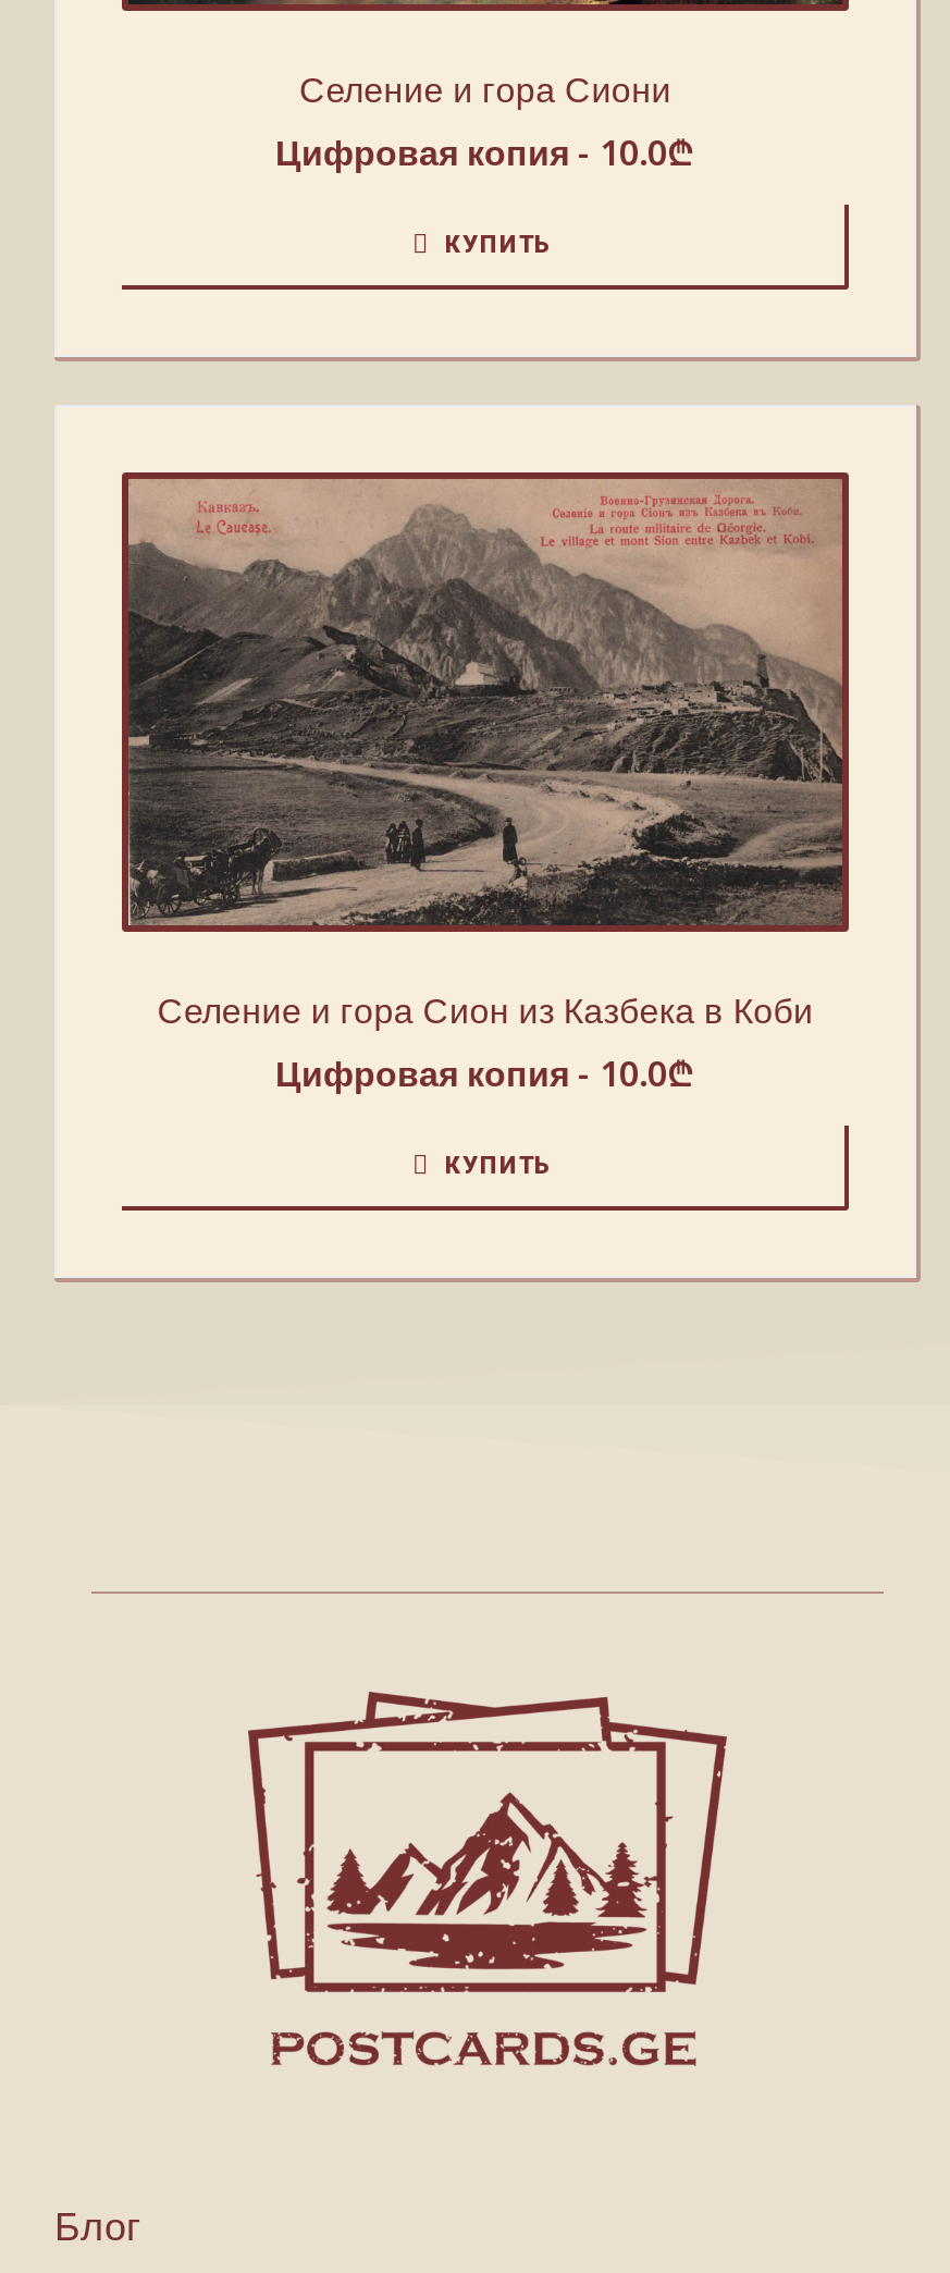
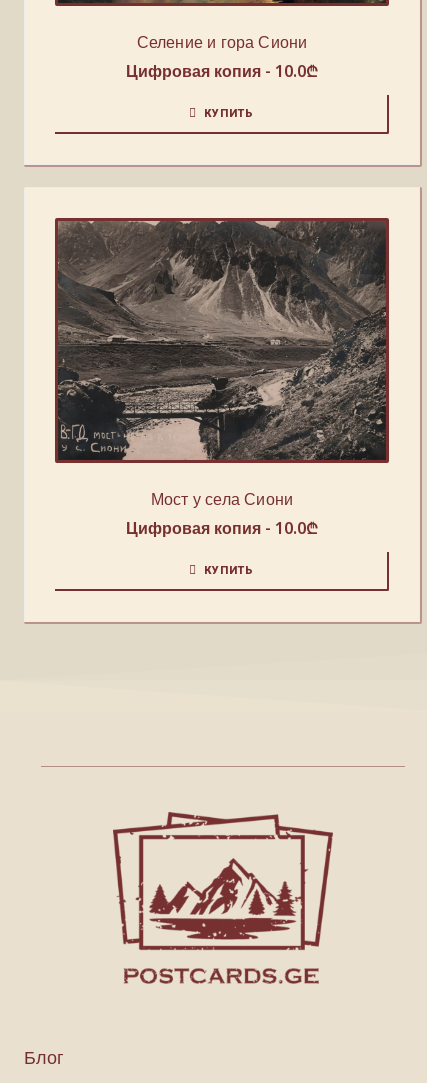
[126,479,842,927] [image] -> [57,220,387,446] [image]
[157,987,813,1035] Селение и гора Сион из Казбека в Коби -> [151,488,293,510] Мост у села Сиони

